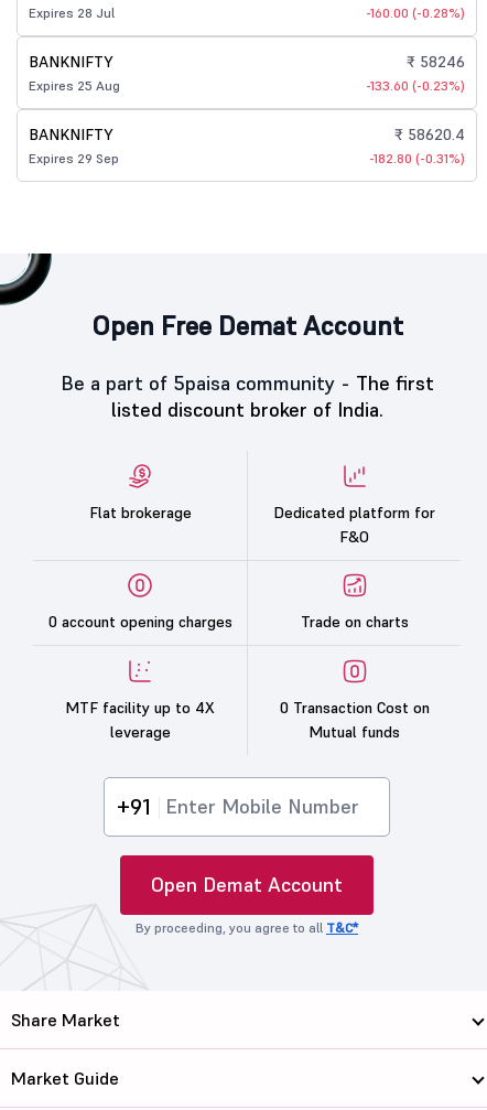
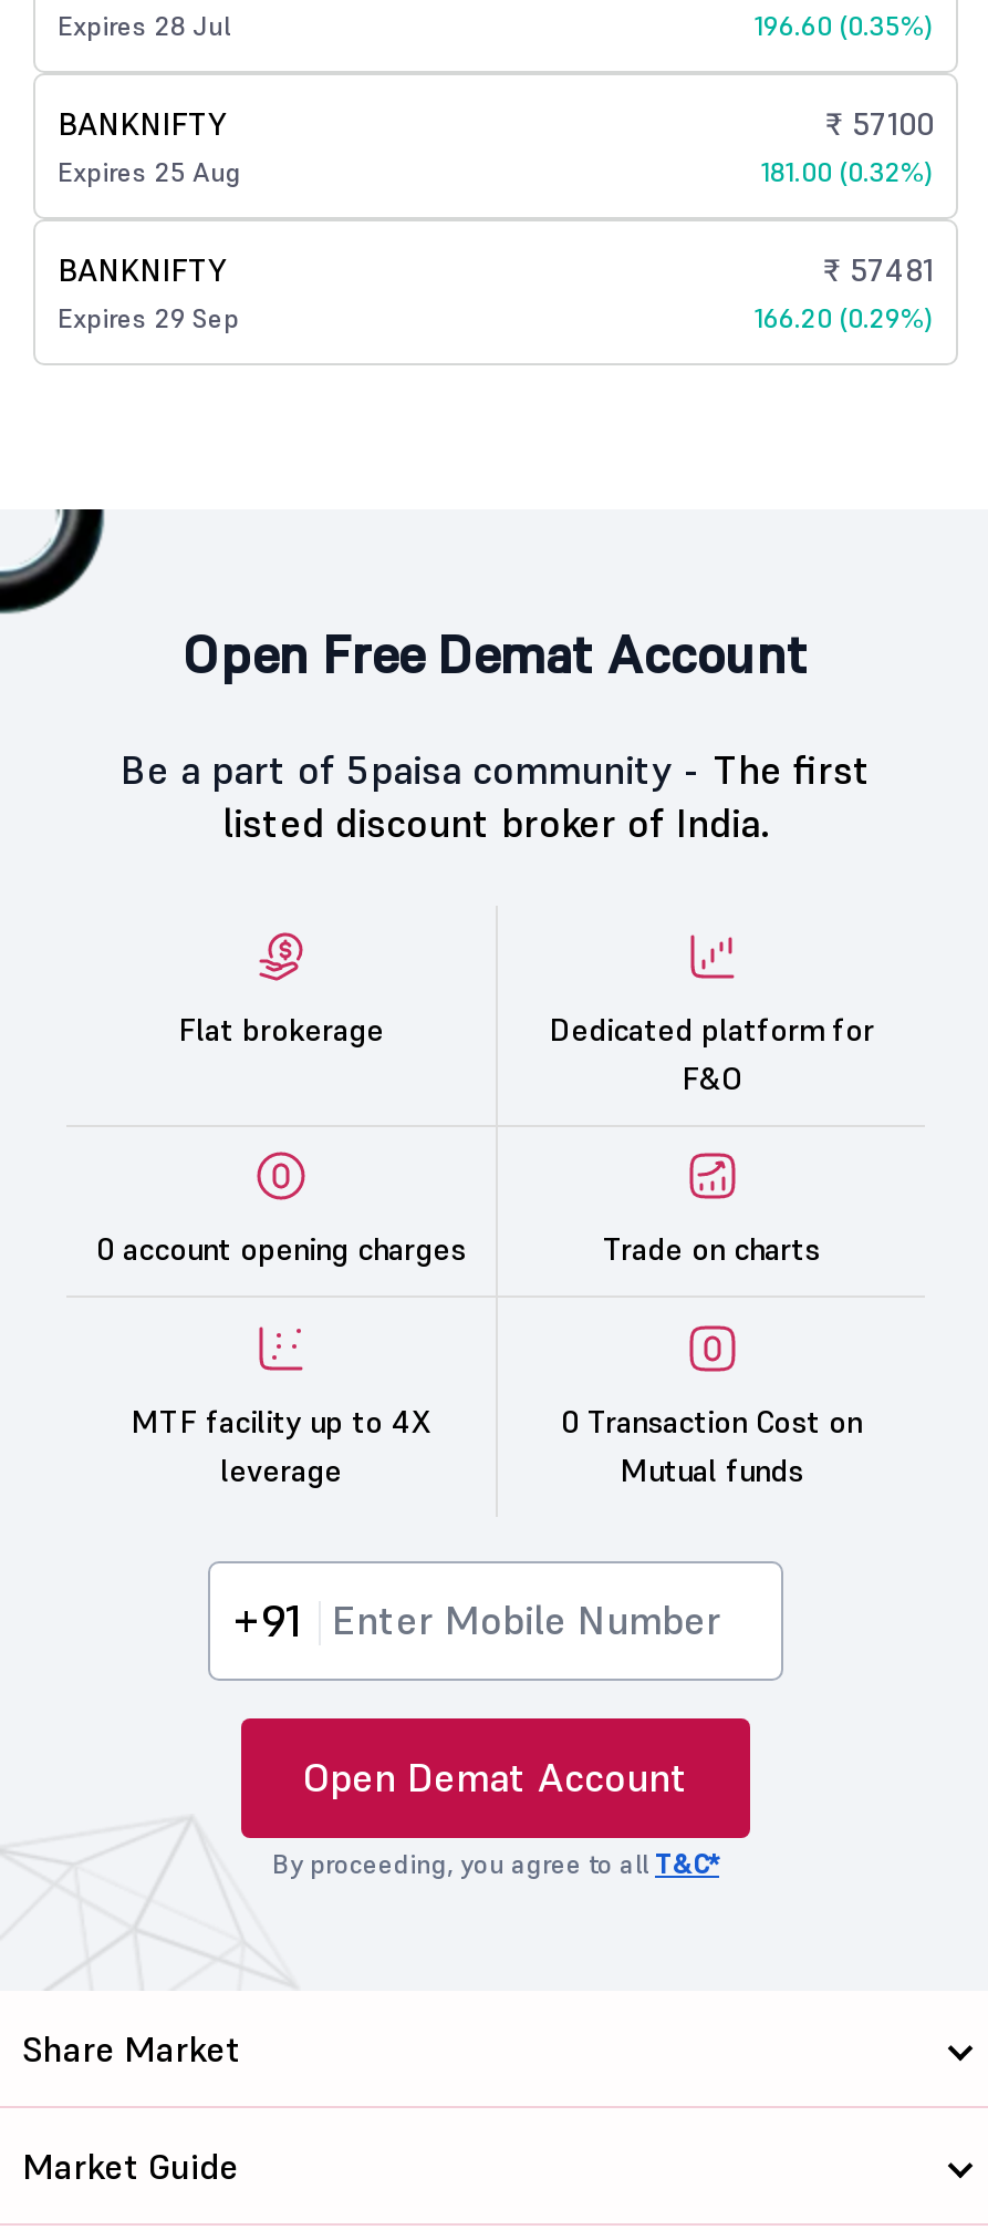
[366,4,465,21] -160.00 (-0.28%) -> [755,9,934,42] 196.60 (0.35%)
[407,52,465,72] ₹ 58246 -> [825,104,934,144] ₹ 57100
[366,77,465,94] -133.60 (-0.23%) -> [761,155,934,188] 181.00 (0.32%)
[394,125,465,144] ₹ 58620.4 -> [823,250,934,290] ₹ 57481
[369,150,465,166] -182.80 (-0.31%) -> [755,301,934,334] 166.20 (0.29%)

